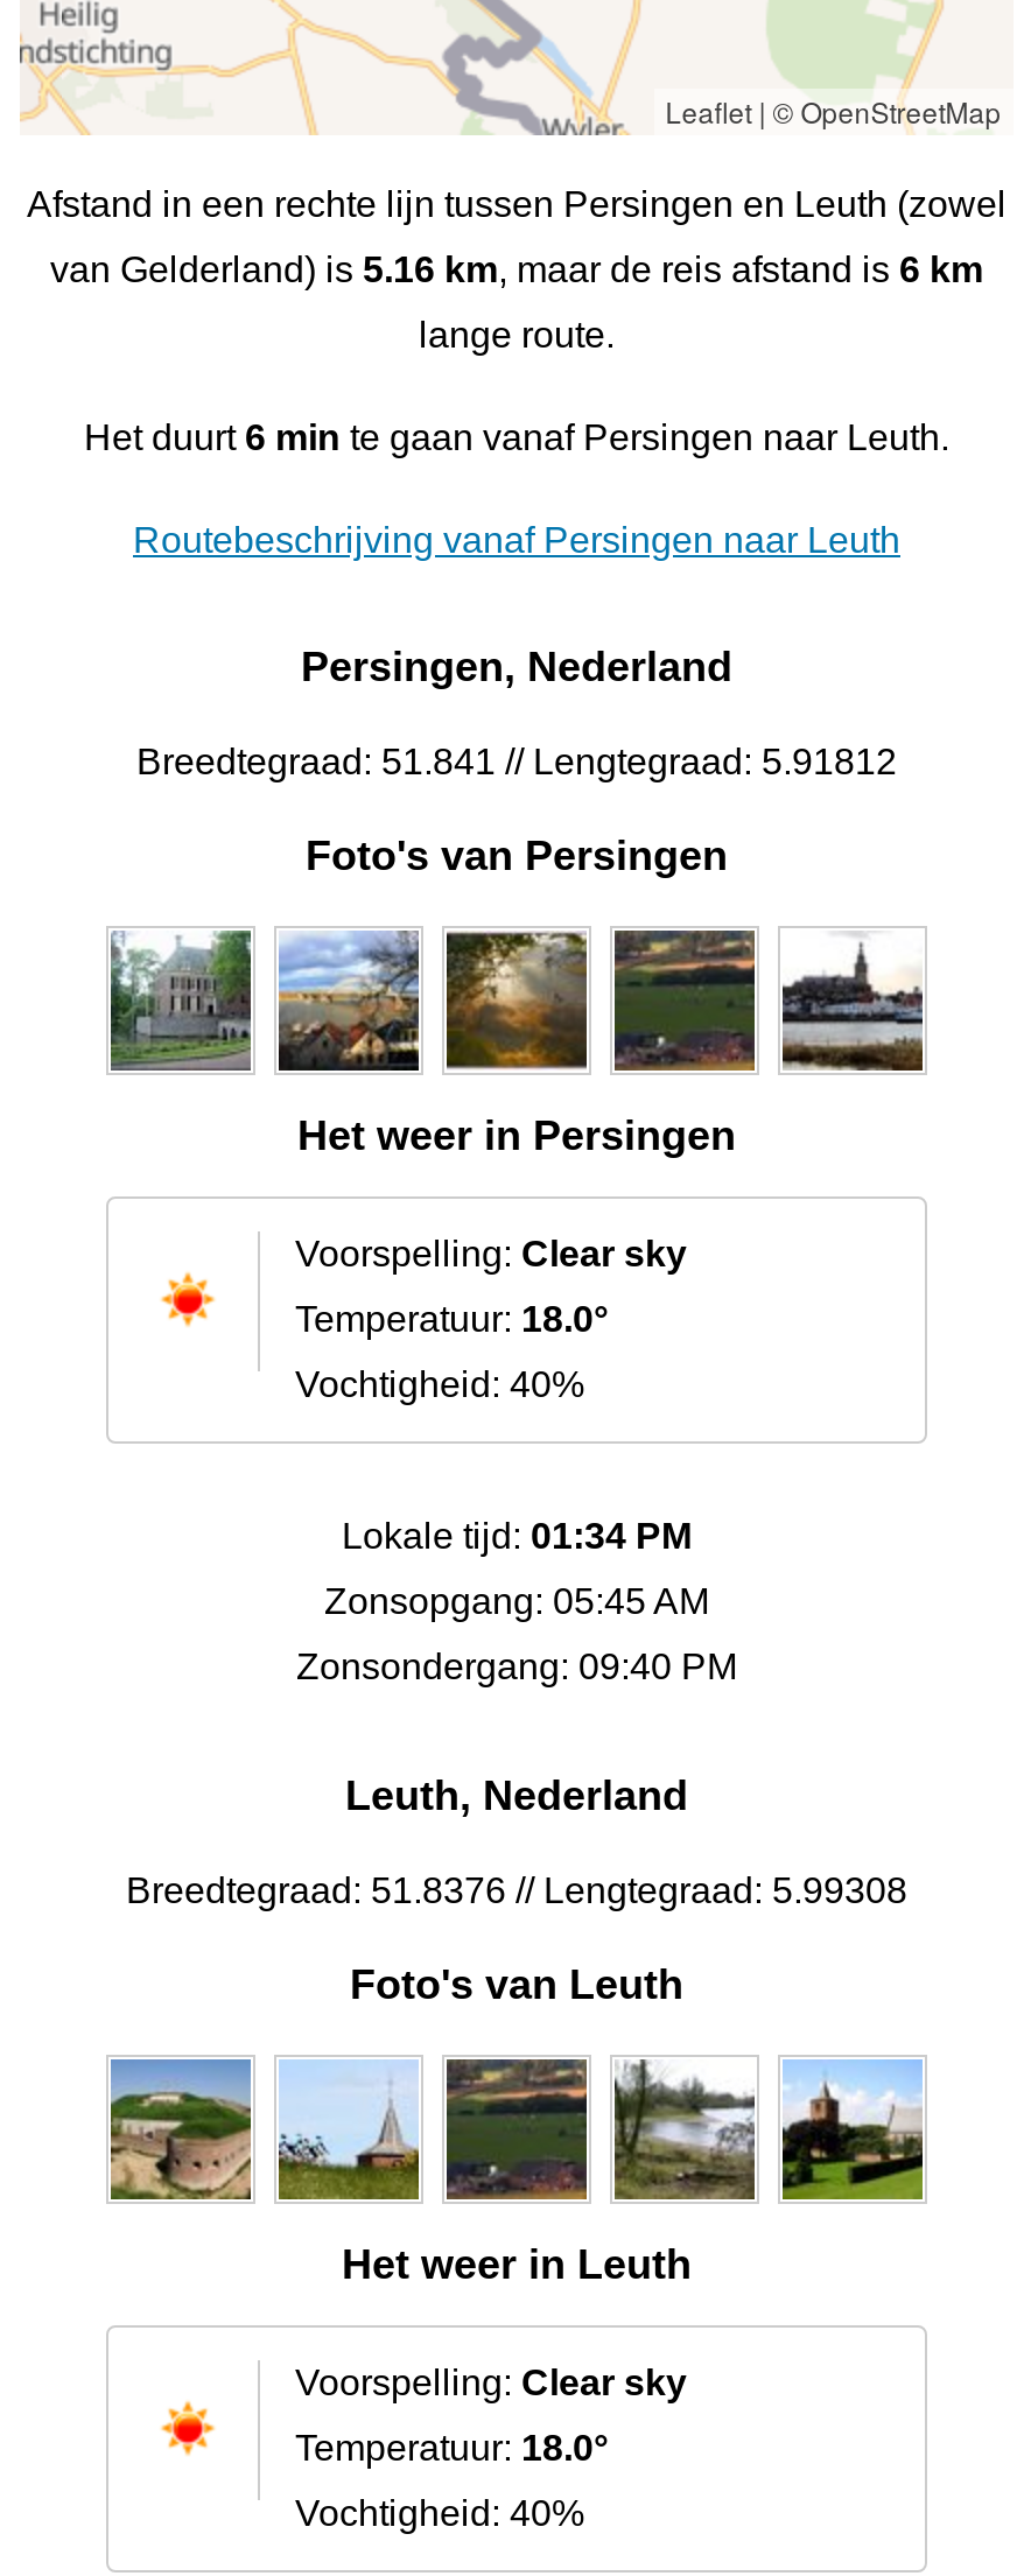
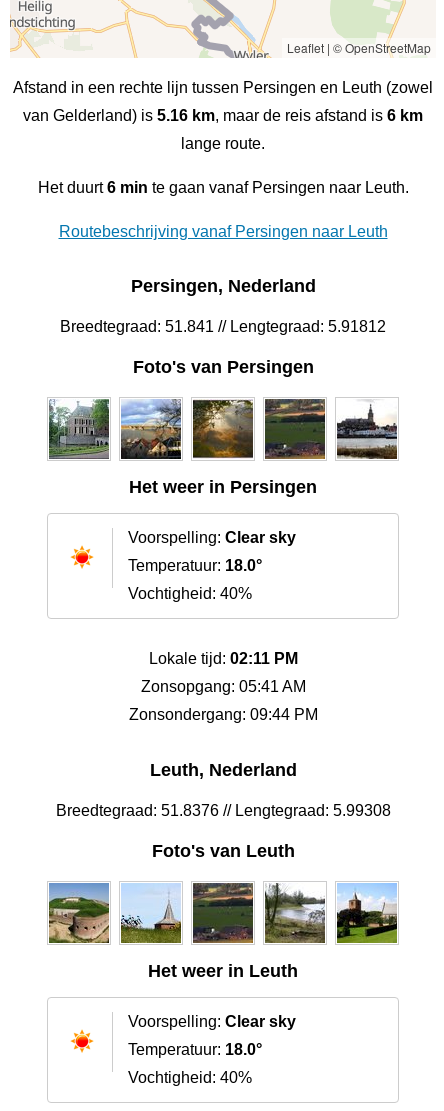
[342,1517,692,1556] Lokale tijd: 01:34 PM -> [148,650,297,667] Lokale tijd: 02:11 PM
[324,1582,709,1622] Zonsopgang: 05:45 AM -> [140,678,305,695] Zonsopgang: 05:41 AM
[296,1647,737,1687] Zonsondergang: 09:40 PM -> [128,706,317,723] Zonsondergang: 09:44 PM

